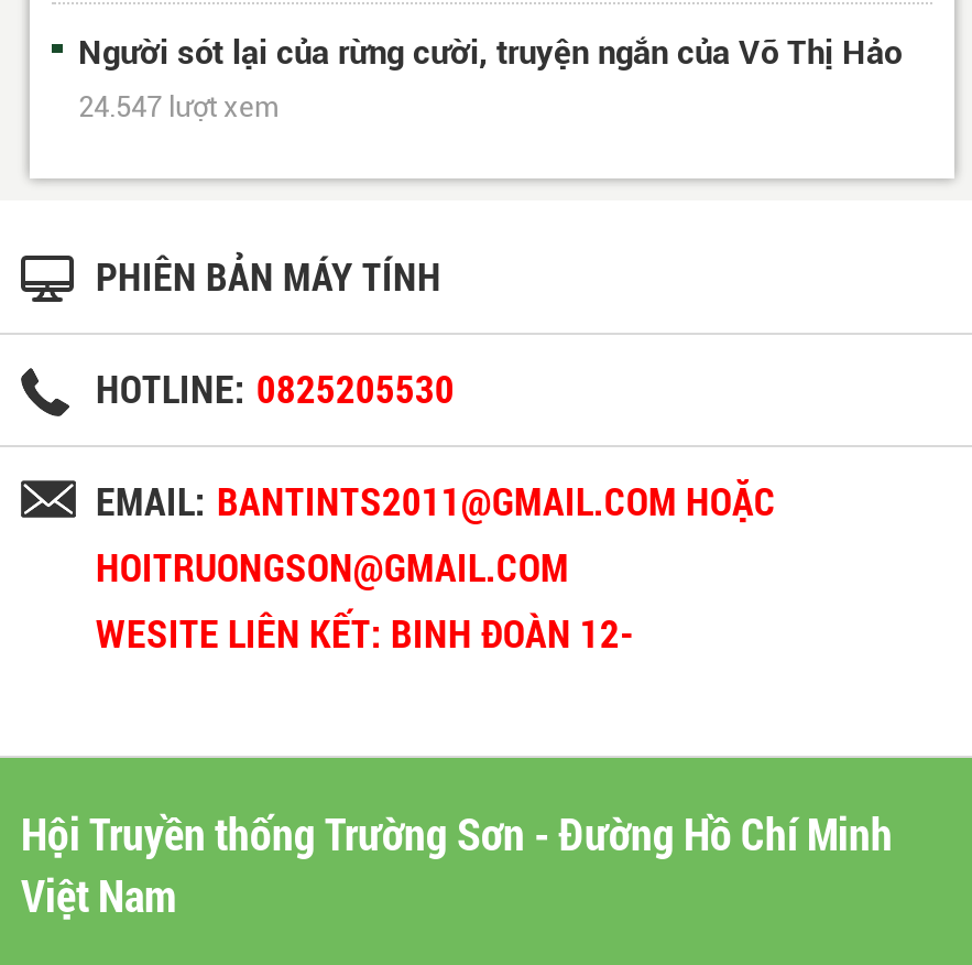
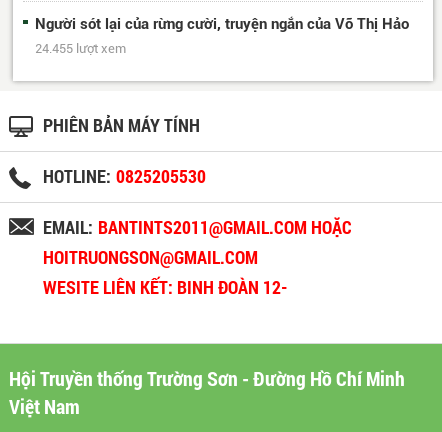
[78,90,279,123] 24.547 lượt xem -> [35,41,126,56] 24.455 lượt xem

